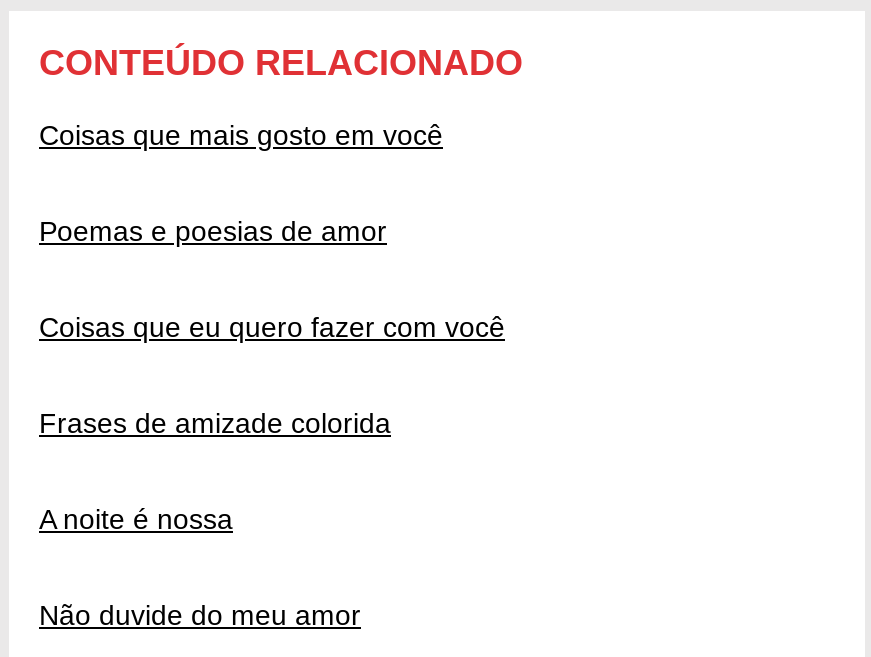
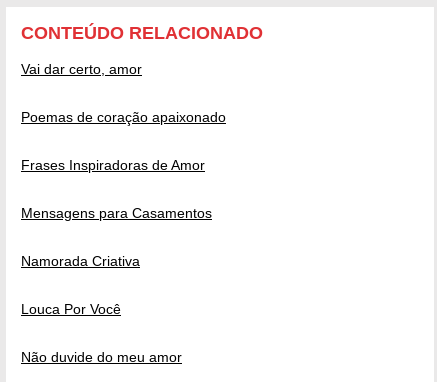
[39,118,505,534] Coisas que mais gosto em você | Poemas e poesias de amor | Coisas que eu quero fazer com você | Frases de amizade colorida | A noite é nossa -> [21,61,226,317] Vai dar certo, amor | Poemas de coração apaixonado | Frases Inspiradoras de Amor | Mensagens para Casamentos | Namorada Criativa | Louca Por Você

